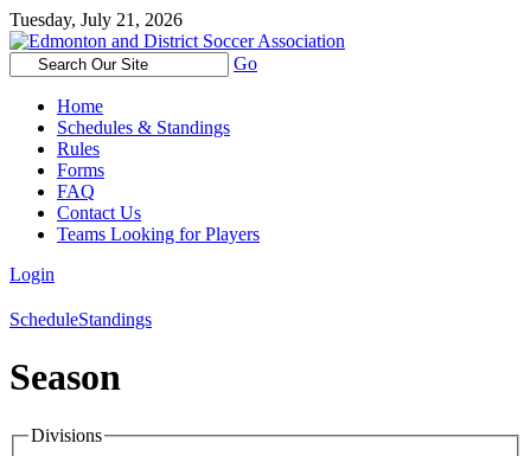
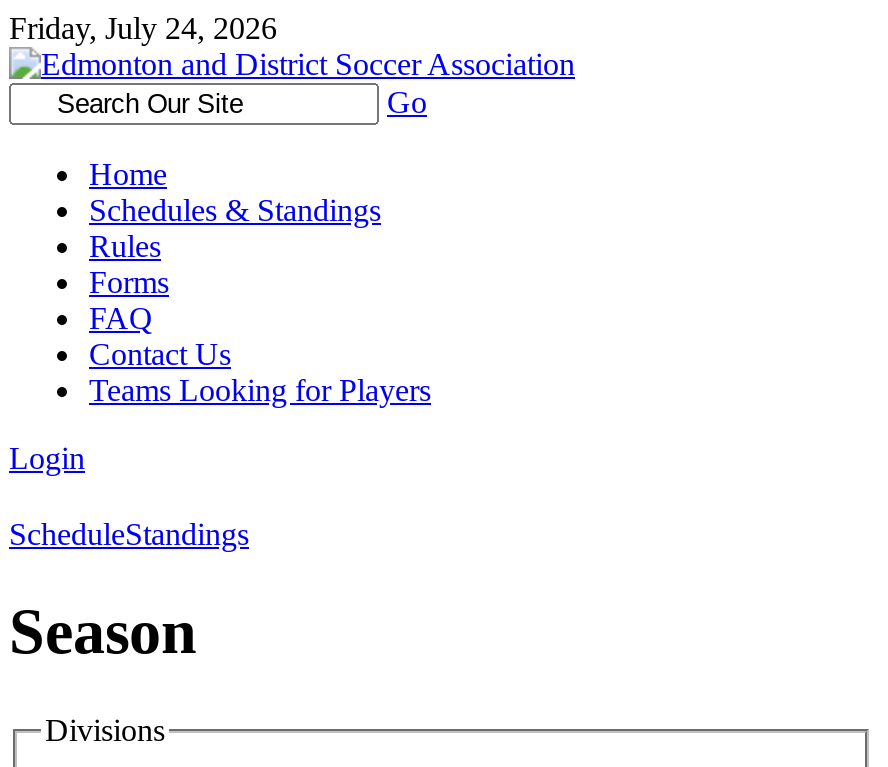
[9,9,183,30] Tuesday, July 21, 2026 -> [9,11,277,45] Friday, July 24, 2026

